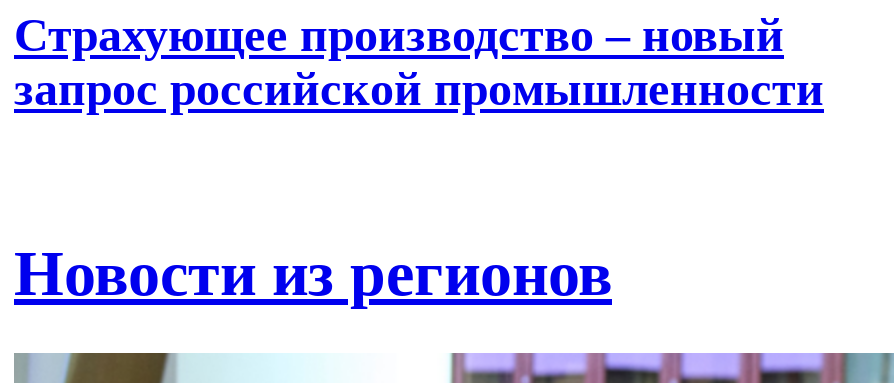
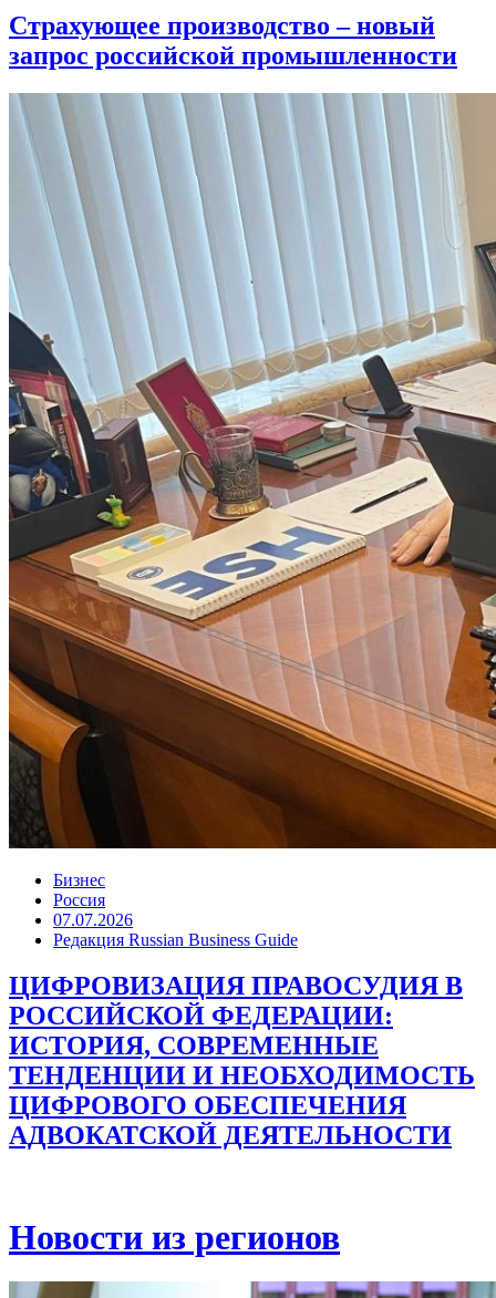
none -> [8,92,493,1150] [image] | Бизнес | Россия | 07.07.2026 | Редакция Russian Business Guide | ЦИФРОВИЗАЦИЯ ПРАВОСУДИЯ В | РОССИЙСКОЙ ФЕДЕРАЦИИ: | ИСТОРИЯ, СОВРЕМЕННЫЕ | ТЕНДЕНЦИИ И НЕОБХОДИМОСТЬ | ЦИФРОВОГО ОБЕСПЕЧЕНИЯ | АДВОКАТСКОЙ ДЕЯТЕЛЬНОСТИ

